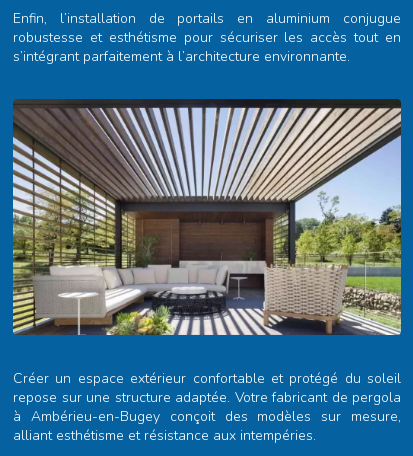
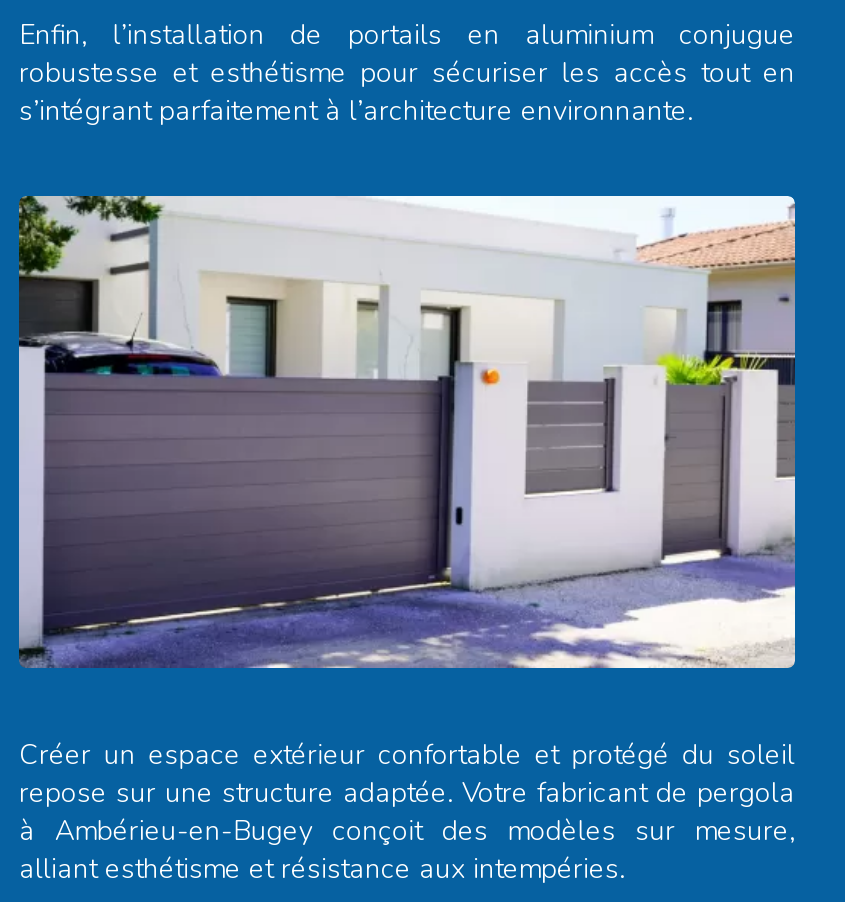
[12,98,402,336] [image] -> [17,194,797,670] [image]

